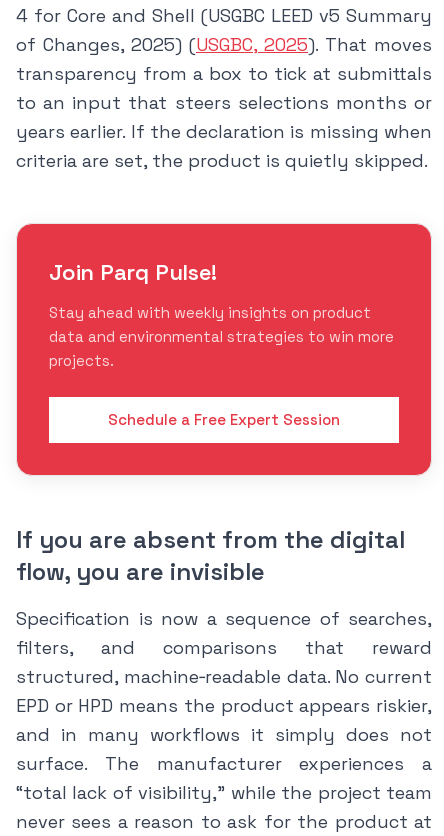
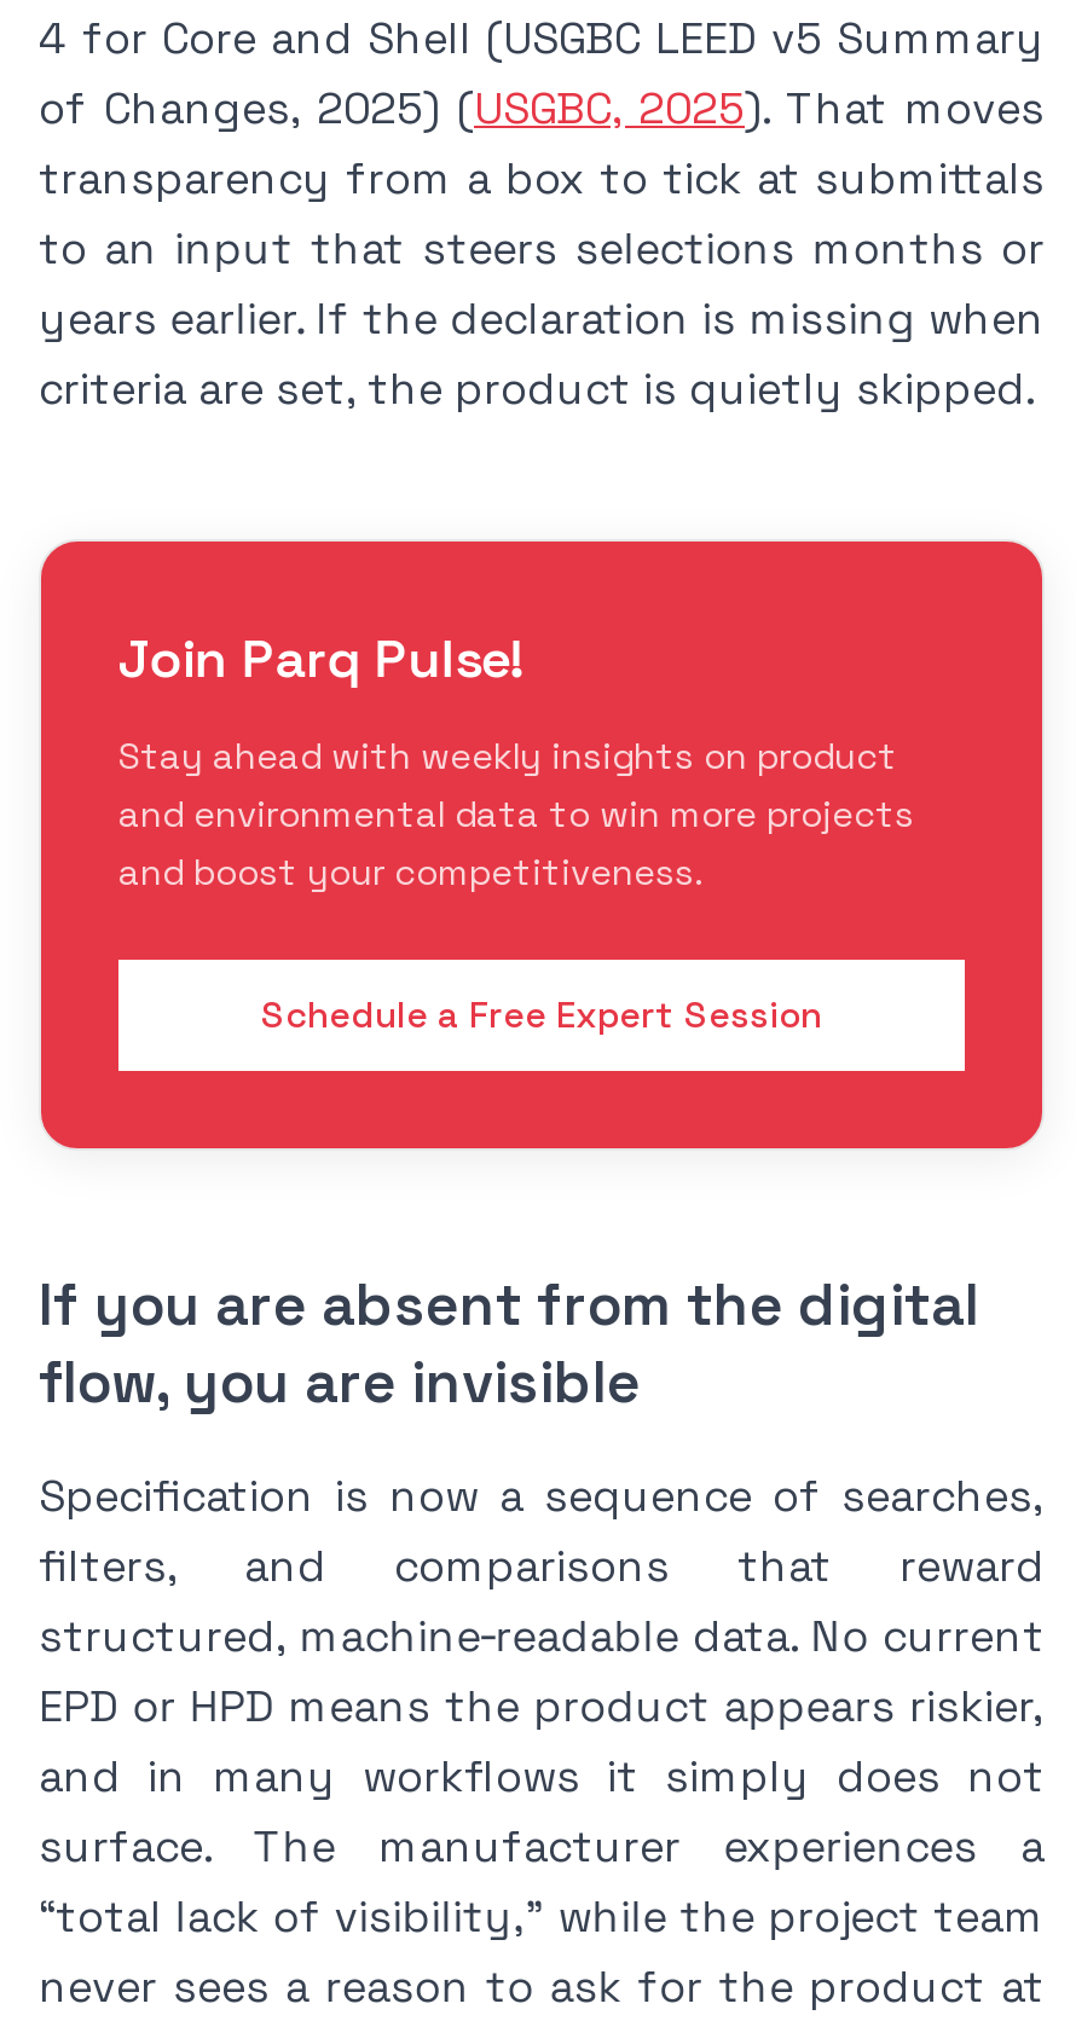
[49,327,394,370] data and environmental strategies to win more | projects. -> [118,791,914,895] and environmental data to win more projects | and boost your competitiveness.

